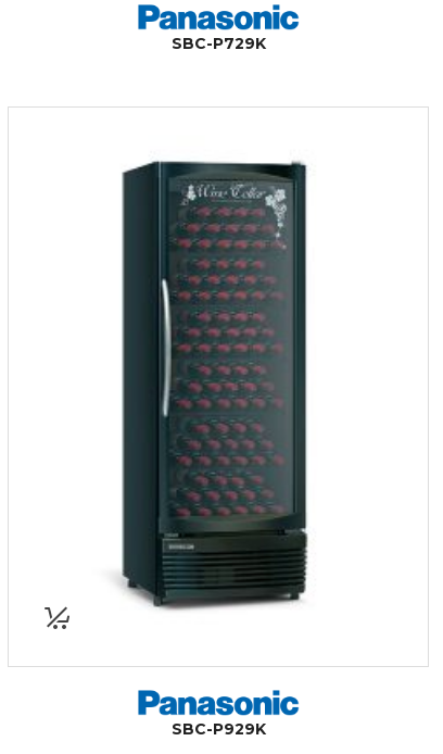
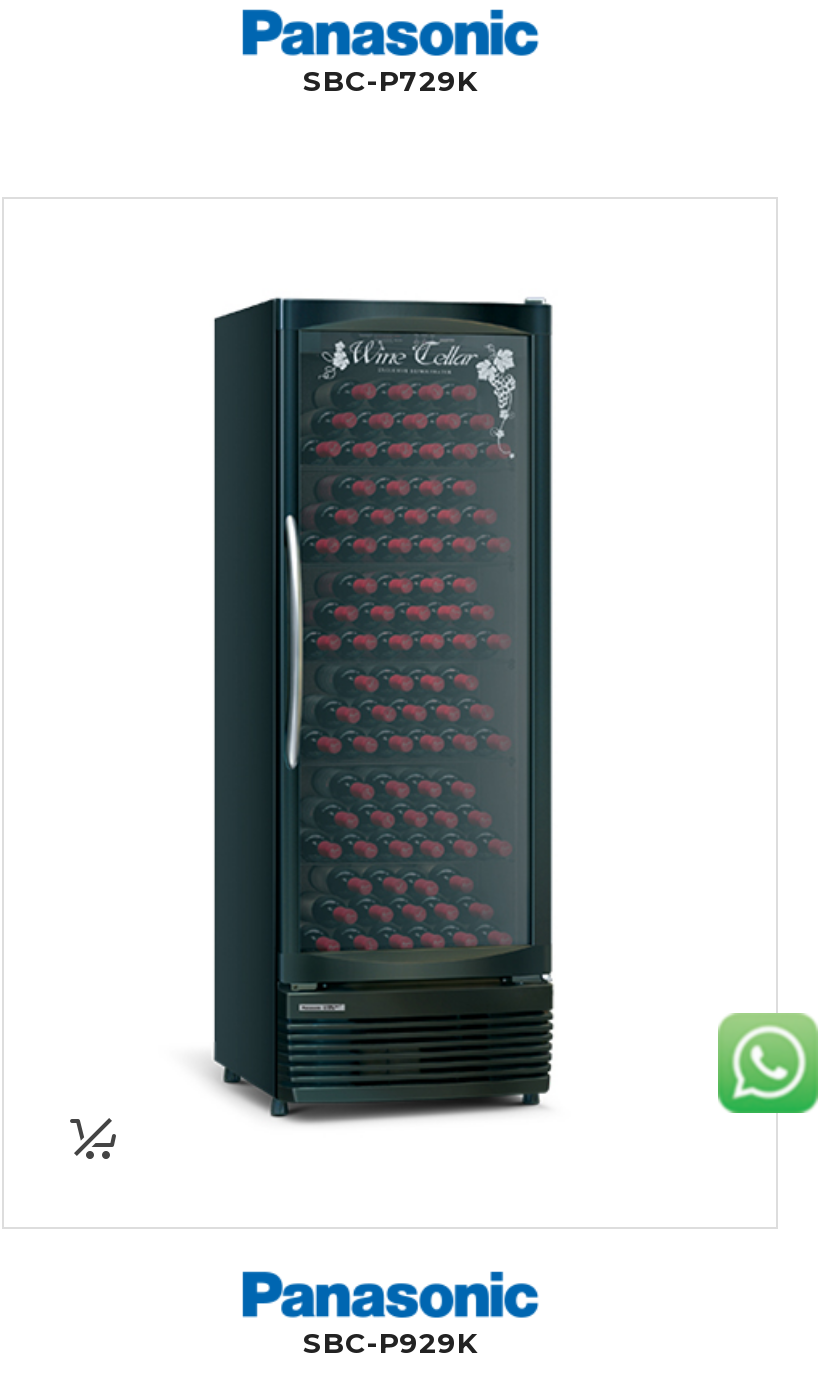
none -> [716,1011,820,1115] [image]

